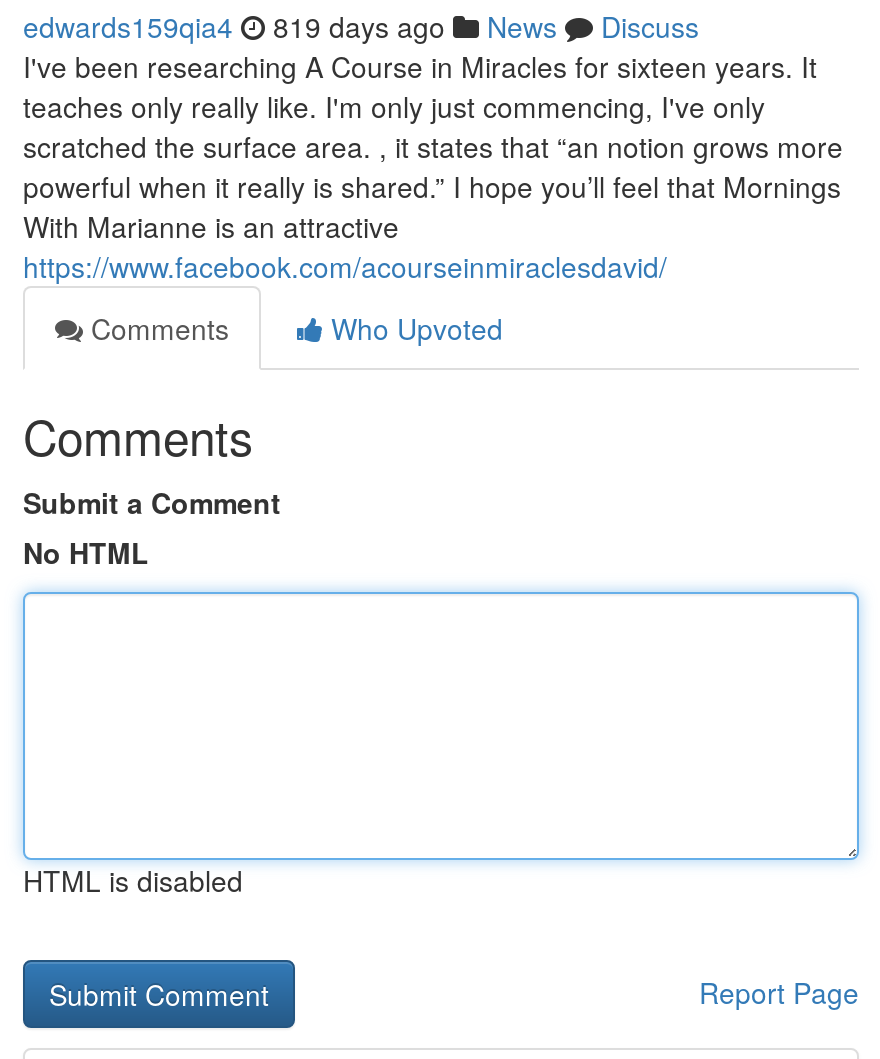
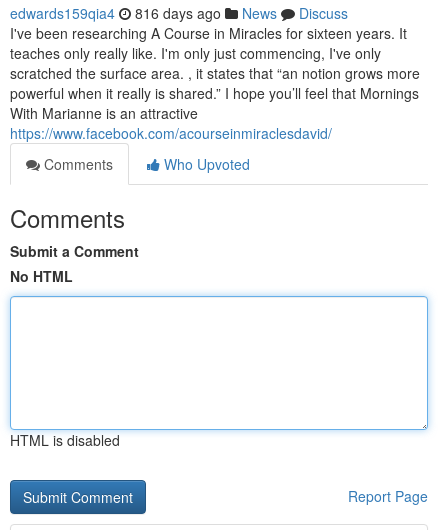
[23,6,699,46] edwards159qia4 819 days ago News Discuss -> [10,3,348,23] edwards159qia4 816 days ago News Discuss

